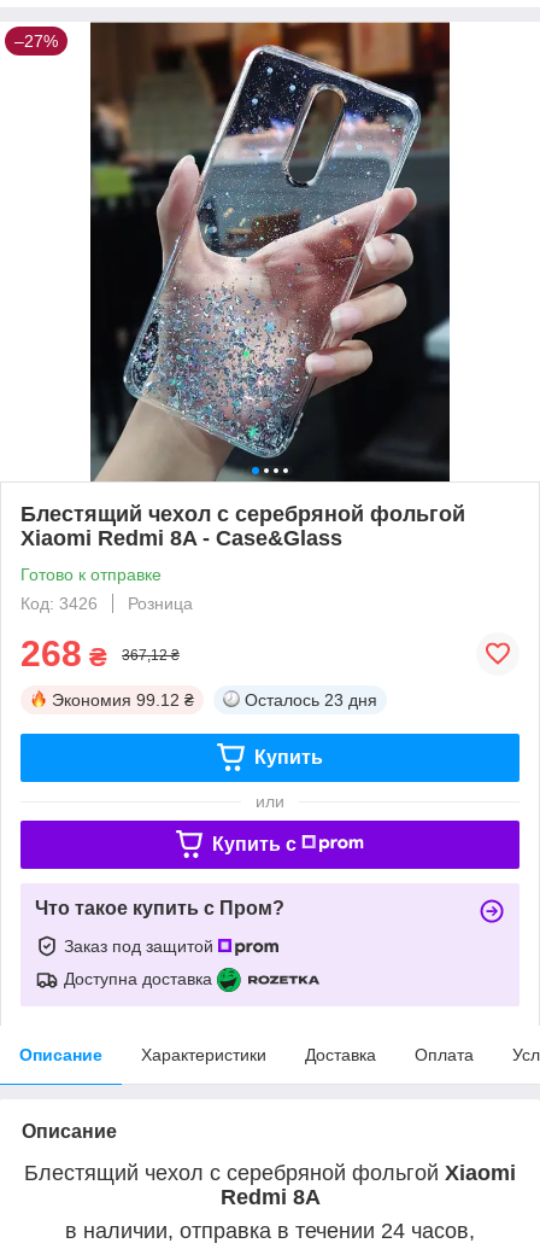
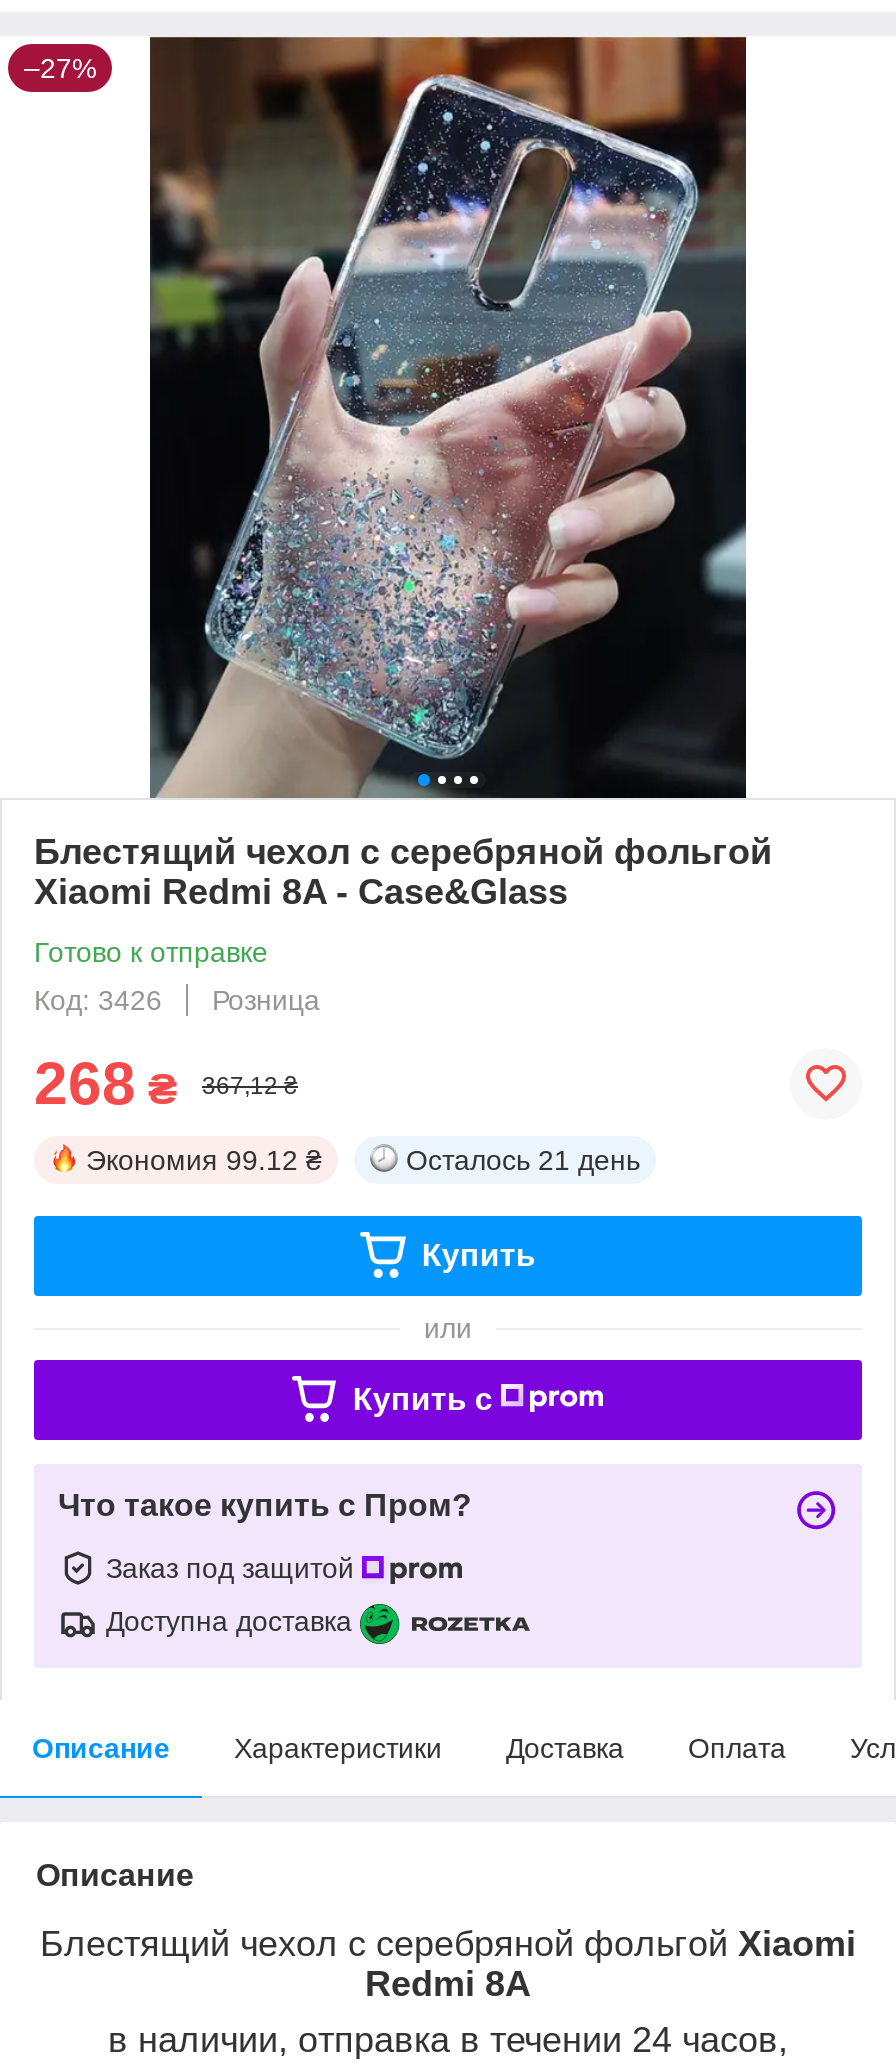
[245,690,377,709] Осталось 23 дня -> [406,1144,640,1176] Осталось 21 день

